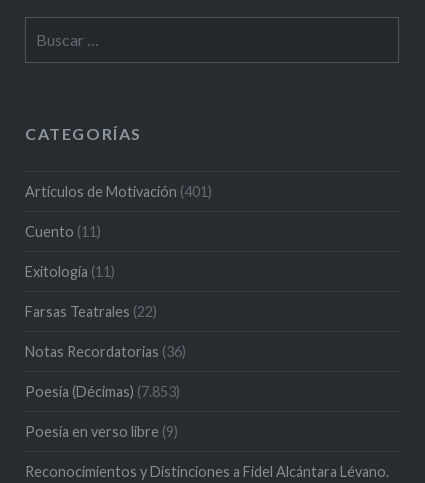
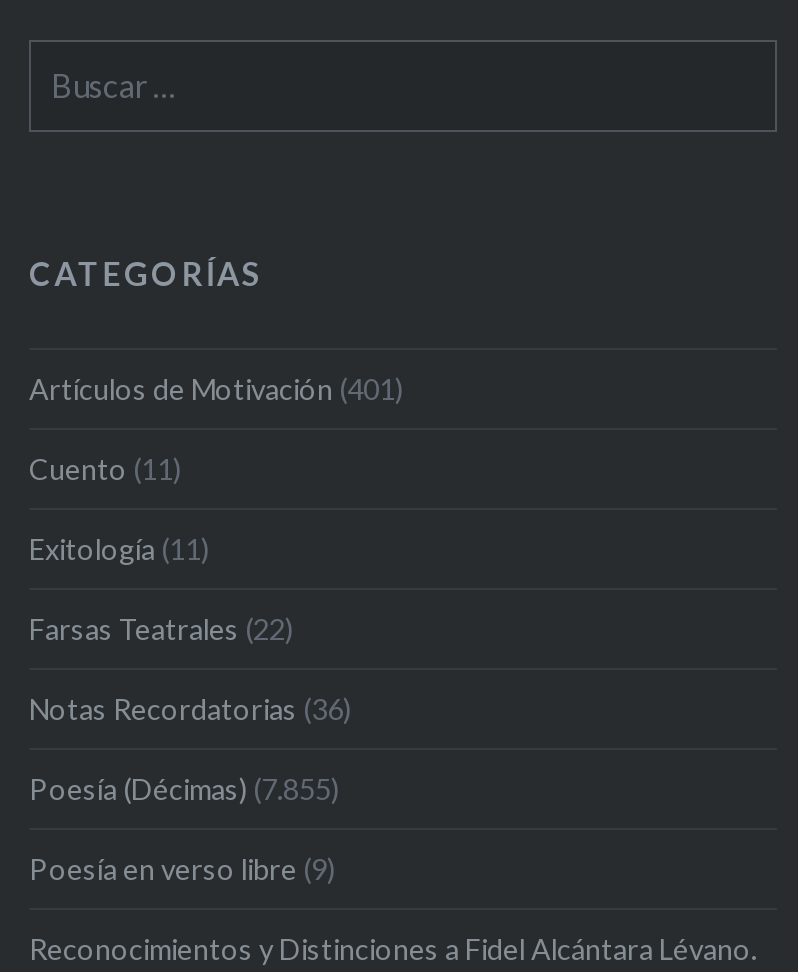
[25,383,180,400] Poesía (Décimas) (7.853) -> [29,771,339,805] Poesía (Décimas) (7.855)

